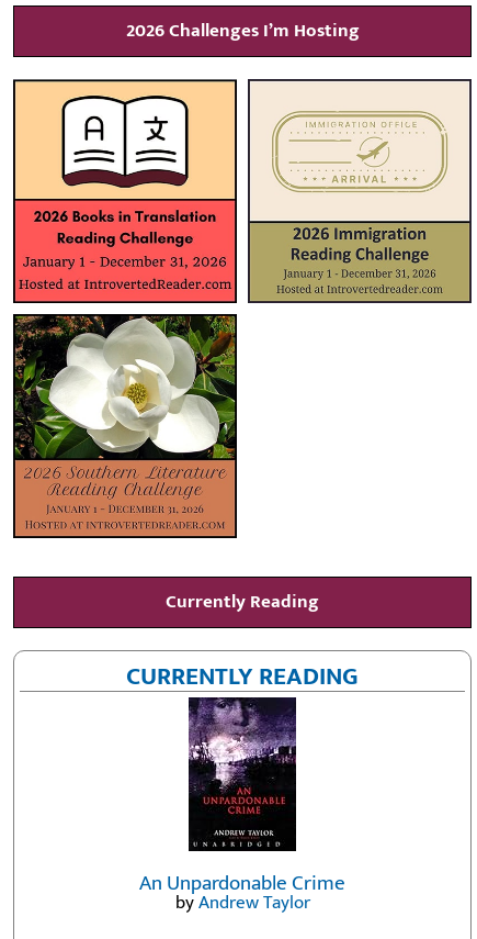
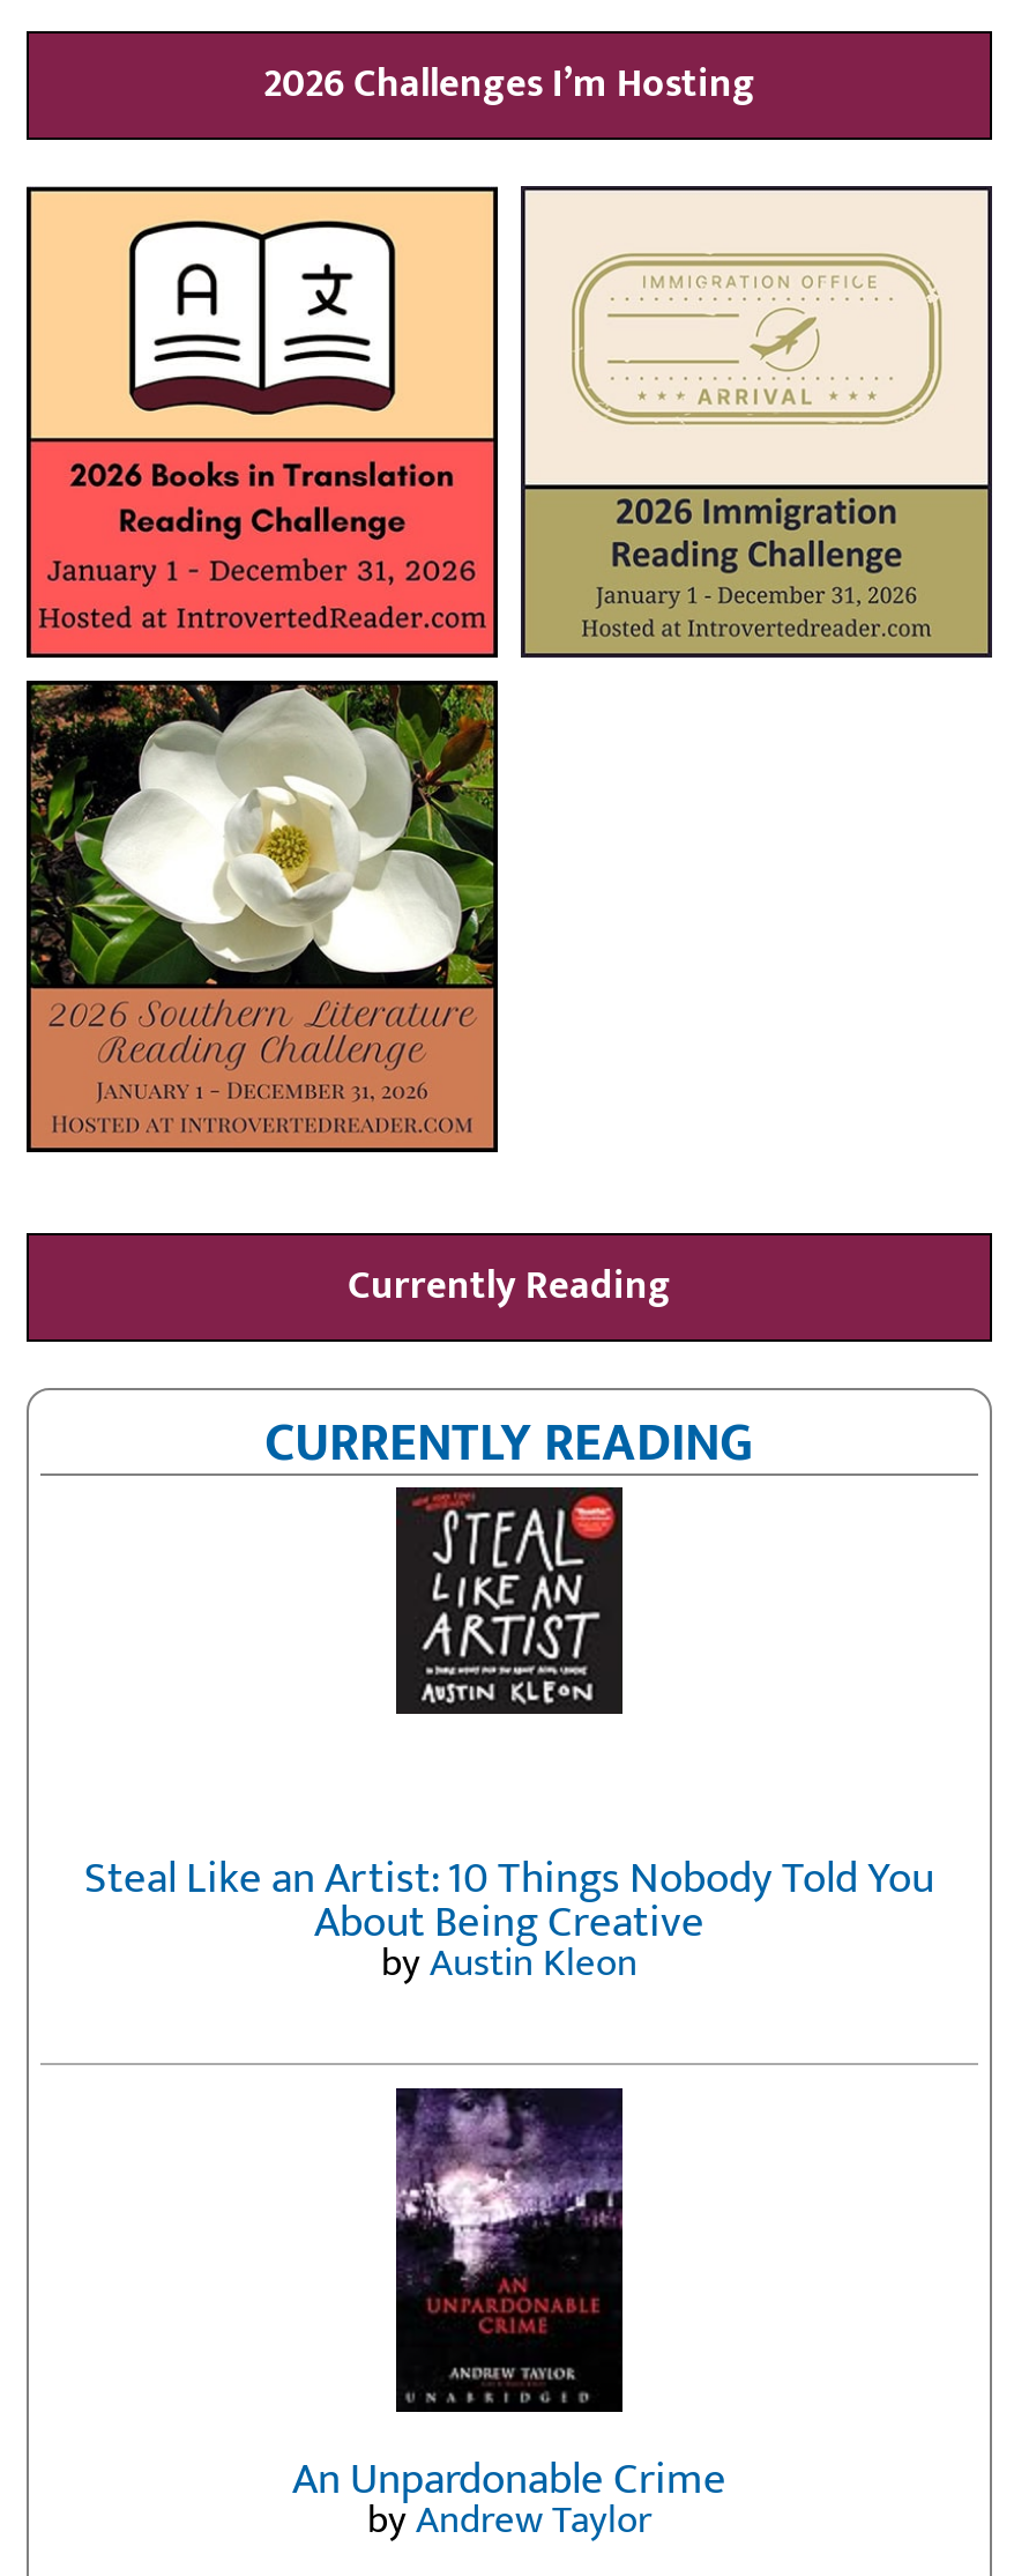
none -> [84,1492,934,1995] [image] | Steal Like an Artist: 10 Things Nobody Told You | About Being Creative | byAustin Kleon

